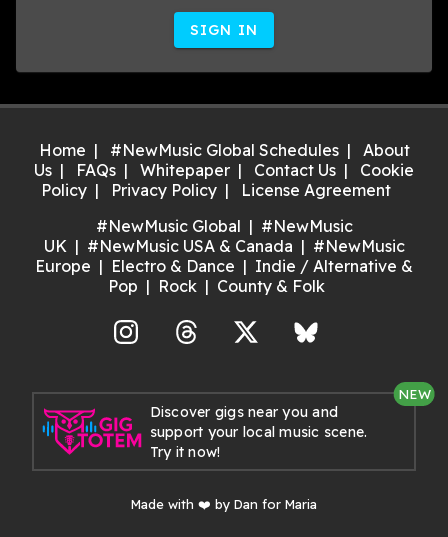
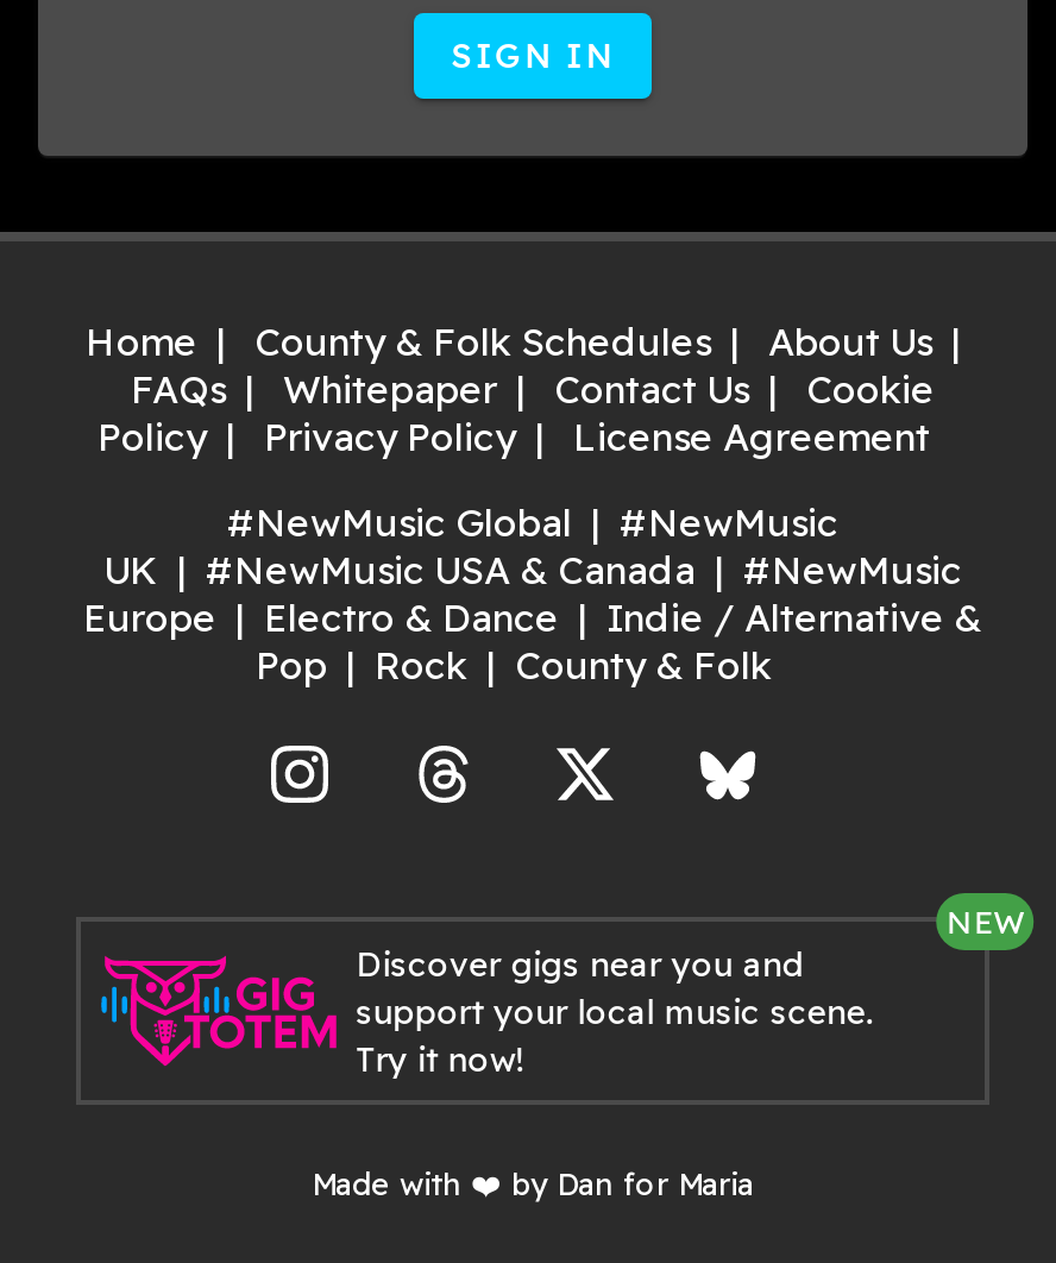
[34,140,409,180] #NewMusic Global Schedules | About | Us -> [254,318,932,365] County & Folk Schedules | About Us

